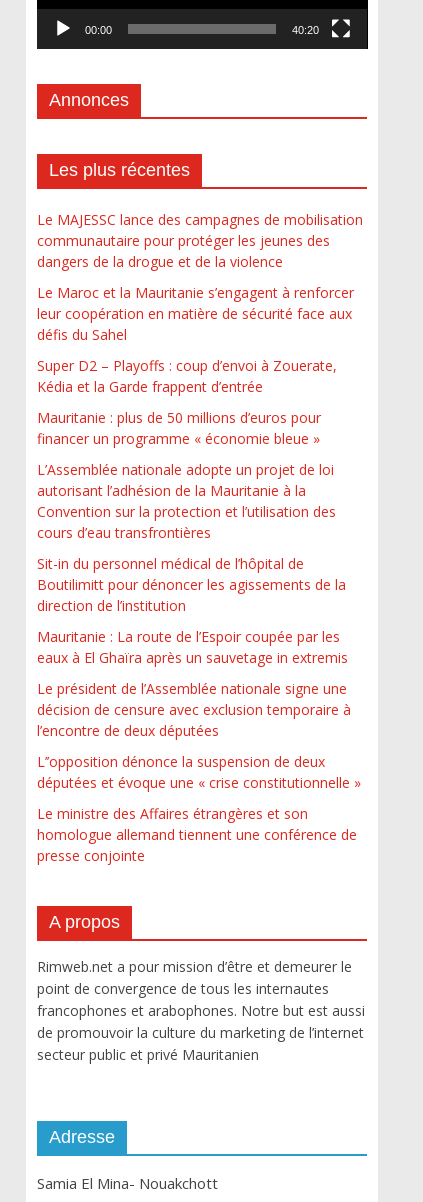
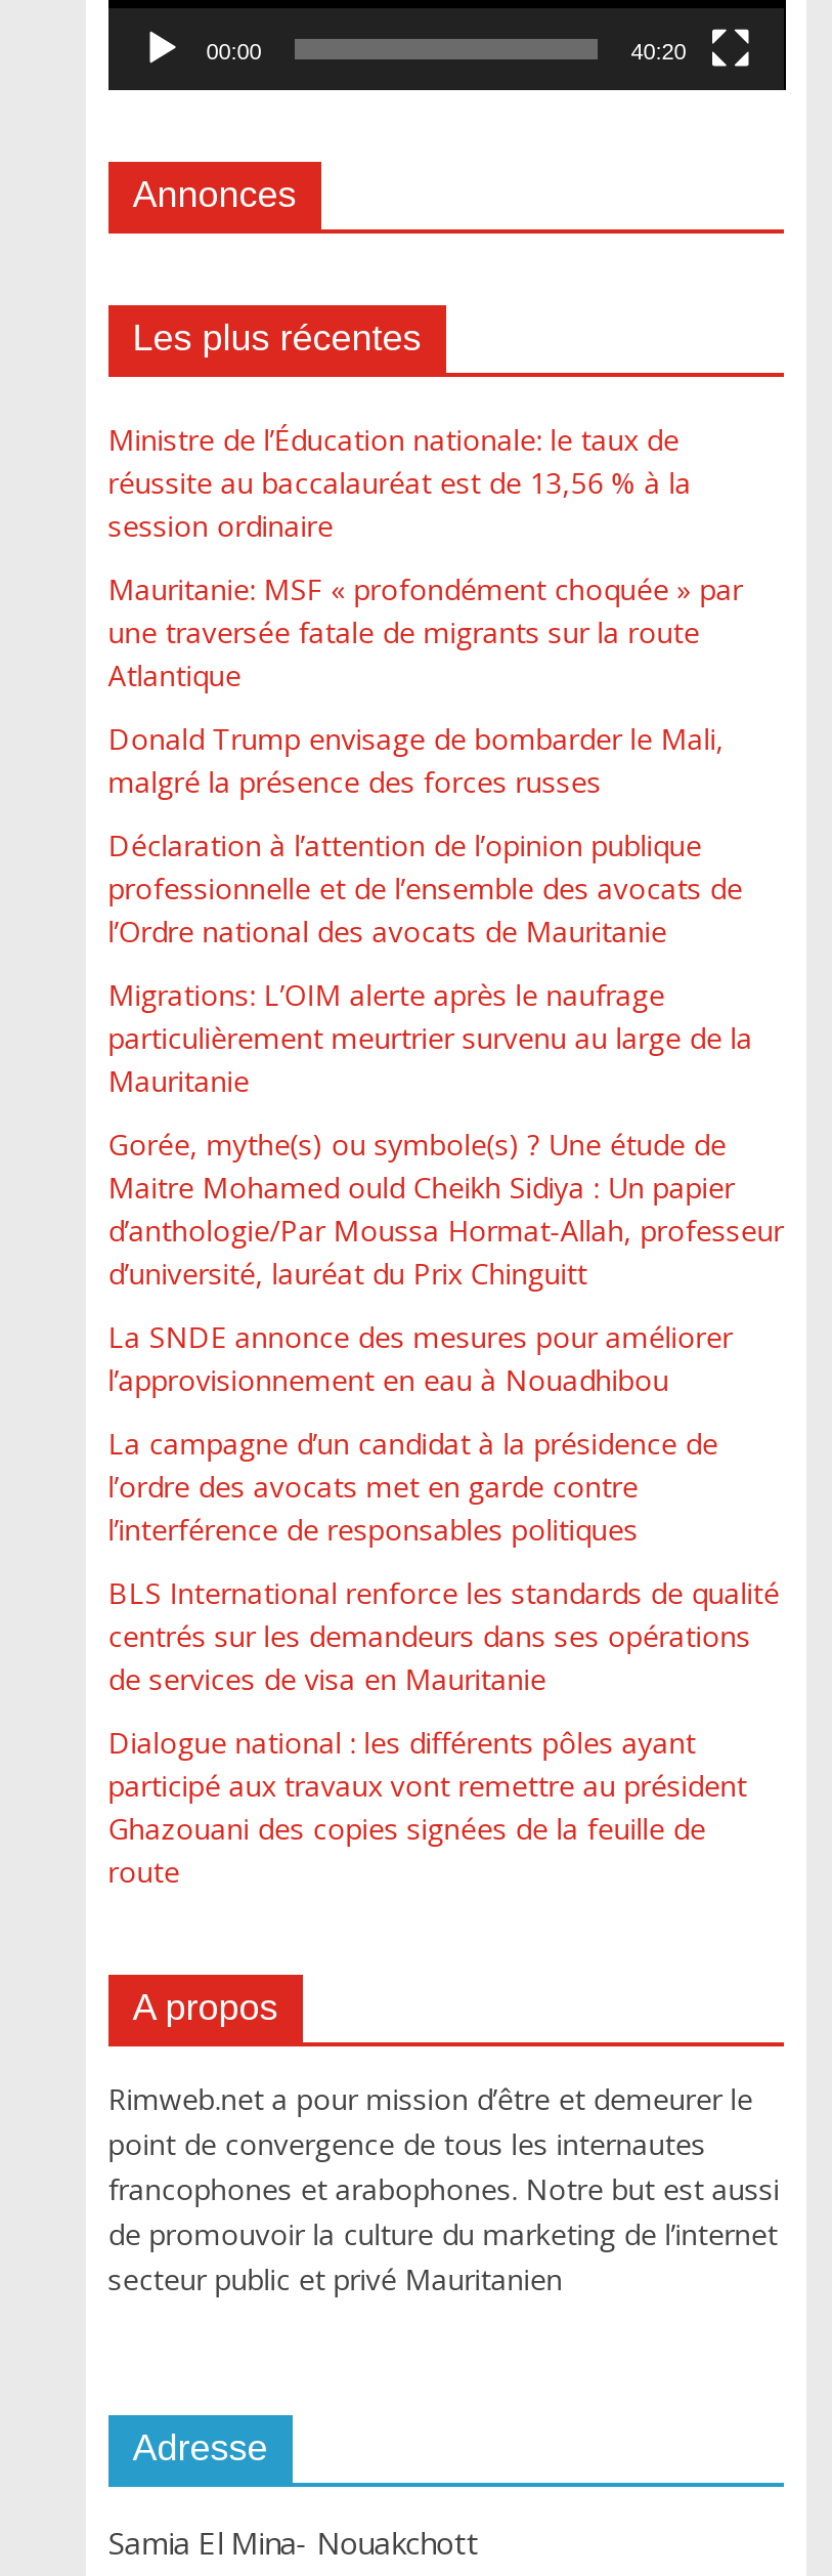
[37,210,363,271] Le MAJESSC lance des campagnes de mobilisation | communautaire pour protéger les jeunes des | dangers de la drogue et de la violence -> [108,419,691,544] Ministre de l’Éducation nationale: le taux de | réussite au baccalauréat est de 13,56 % à la | session ordinaire
[37,283,354,344] Le Maroc et la Mauritanie s’engagent à renforcer | leur coopération en matière de sécurité face aux | défis du Sahel -> [108,568,742,693] Mauritanie: MSF « profondément choquée » par | une traversée fatale de migrants sur la route | Atlantique
[37,356,337,396] Super D2 – Playoffs : coup d’envoi à Zouerate, | Kédia et la Garde frappent d’entrée -> [108,718,724,800] Donald Trump envisage de bombarder le Mali, | malgré la présence des forces russes
[37,408,321,448] Mauritanie : plus de 50 millions d’euros pour | financer un programme « économie bleue » -> [108,824,742,949] Déclaration à l’attention de l’opinion publique | professionnelle et de l’ensemble des avocats de | l’Ordre national des avocats de Mauritanie
[37,460,336,542] L’Assemblée nationale adopte un projet de loi | autorisant l’adhésion de la Mauritanie à la | Convention sur la protection et l’utilisation des | cours d’eau transfrontières -> [108,974,753,1099] Migrations: L’OIM alerte après le naufrage | particulièrement meurtrier survenu au large de la | Mauritanie
[37,554,346,615] Sit-in du personnel médical de l’hôpital de | Boutilimitt pour dénoncer les agissements de la | direction de l’institution -> [108,1123,783,1291] Gorée, mythe(s) ou symbole(s) ? Une étude de | Maitre Mohamed ould Cheikh Sidiya : Un papier | d’anthologie/Par Moussa Hormat-Allah, professeur | d’université, lauréat du Prix Chinguitt
[37,627,348,667] Mauritanie : La route de l’Espoir coupée par les | eaux à El Ghaïra après un sauvetage in extremis -> [108,1316,732,1398] La SNDE annonce des mesures pour améliorer | l’approvisionnement en eau à Nouadhibou
[37,679,351,740] Le président de l’Assemblée nationale signe une | décision de censure avec exclusion temporaire à | l’encontre de deux députées -> [108,1422,718,1547] La campagne d’un candidat à la présidence de | l’ordre des avocats met en garde contre | l’interférence de responsables politiques
[37,752,361,792] L’’opposition dénonce la suspension de deux | députées et évoque une « crise constitutionnelle » -> [108,1572,779,1697] BLS International renforce les standards de qualité | centrés sur les demandeurs dans ses opérations | de services de visa en Mauritanie
[37,804,357,865] Le ministre des Affaires étrangères et son | homologue allemand tiennent une conférence de | presse conjointe -> [108,1722,746,1890] Dialogue national : les différents pôles ayant | participé aux travaux vont remettre au président | Ghazouani des copies signées de la feuille de | route

